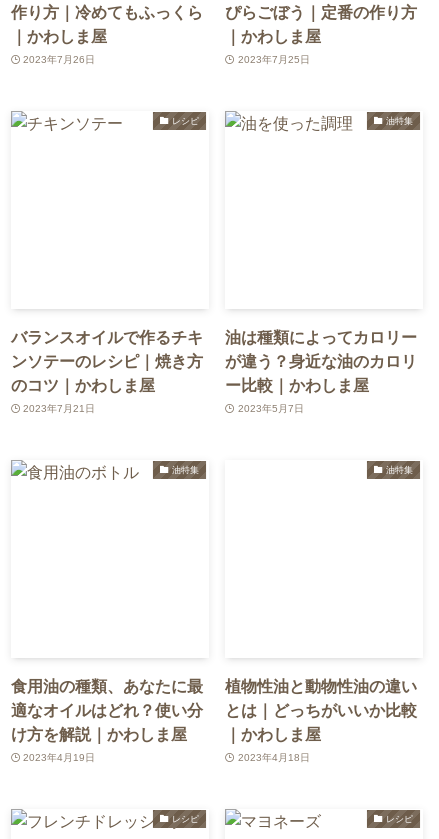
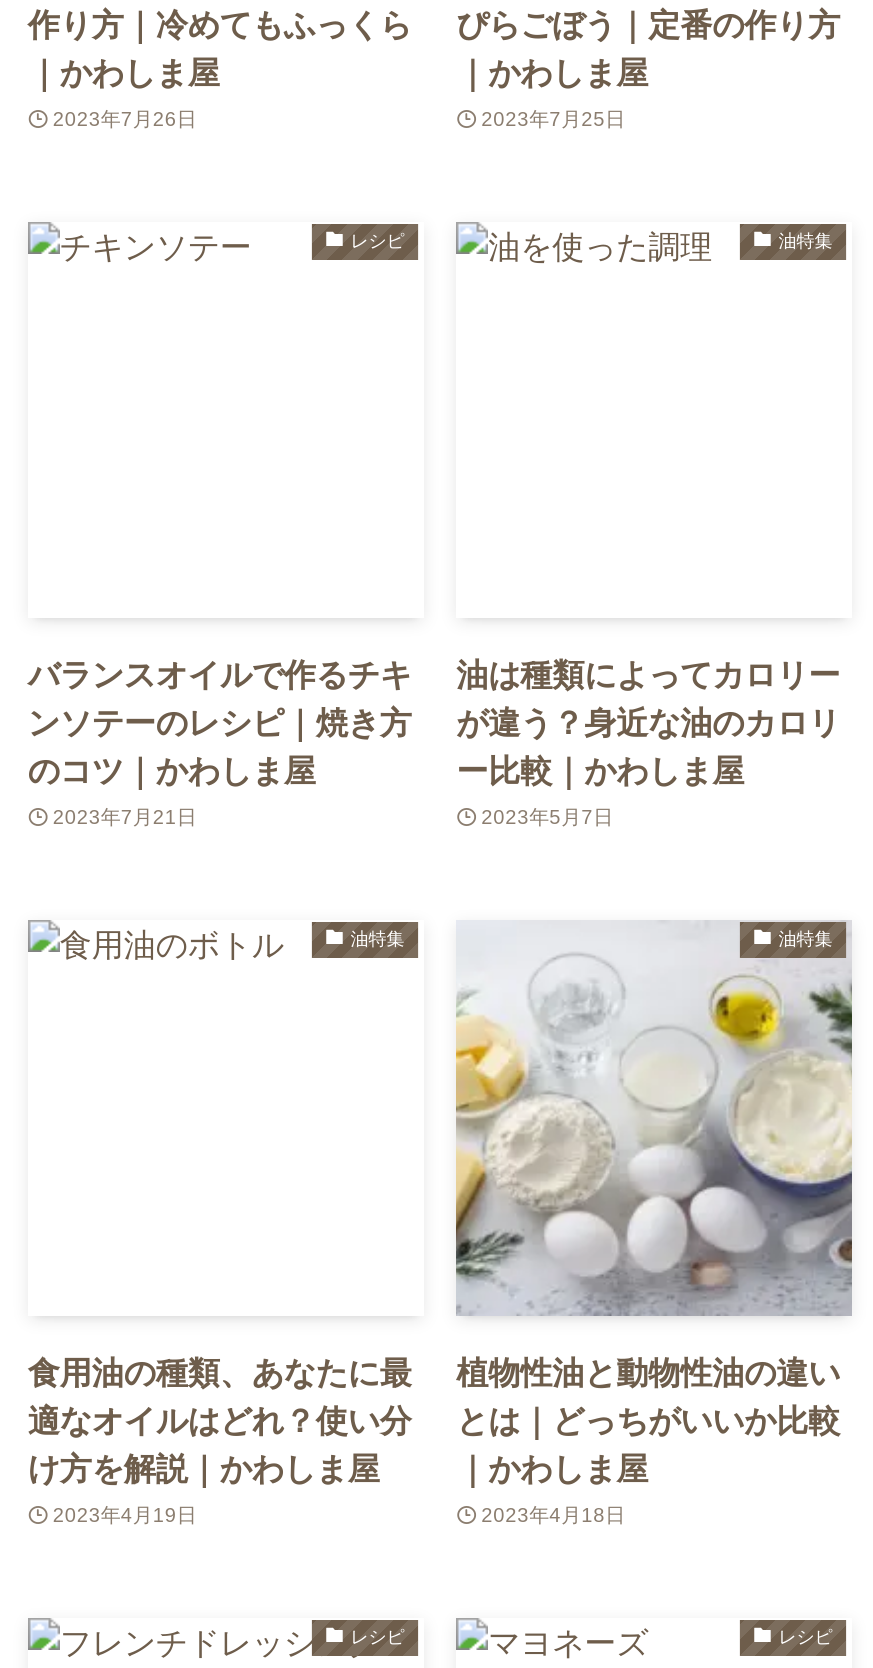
none -> [454,920,854,1318] [image]

